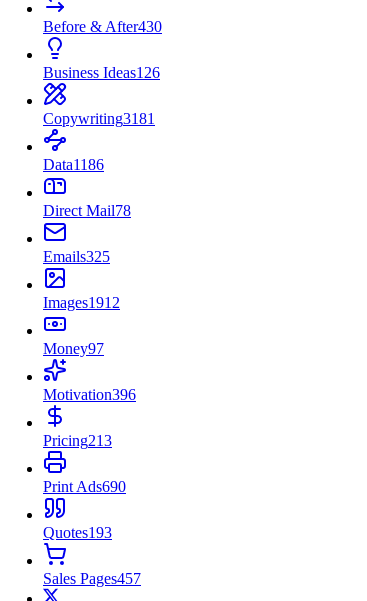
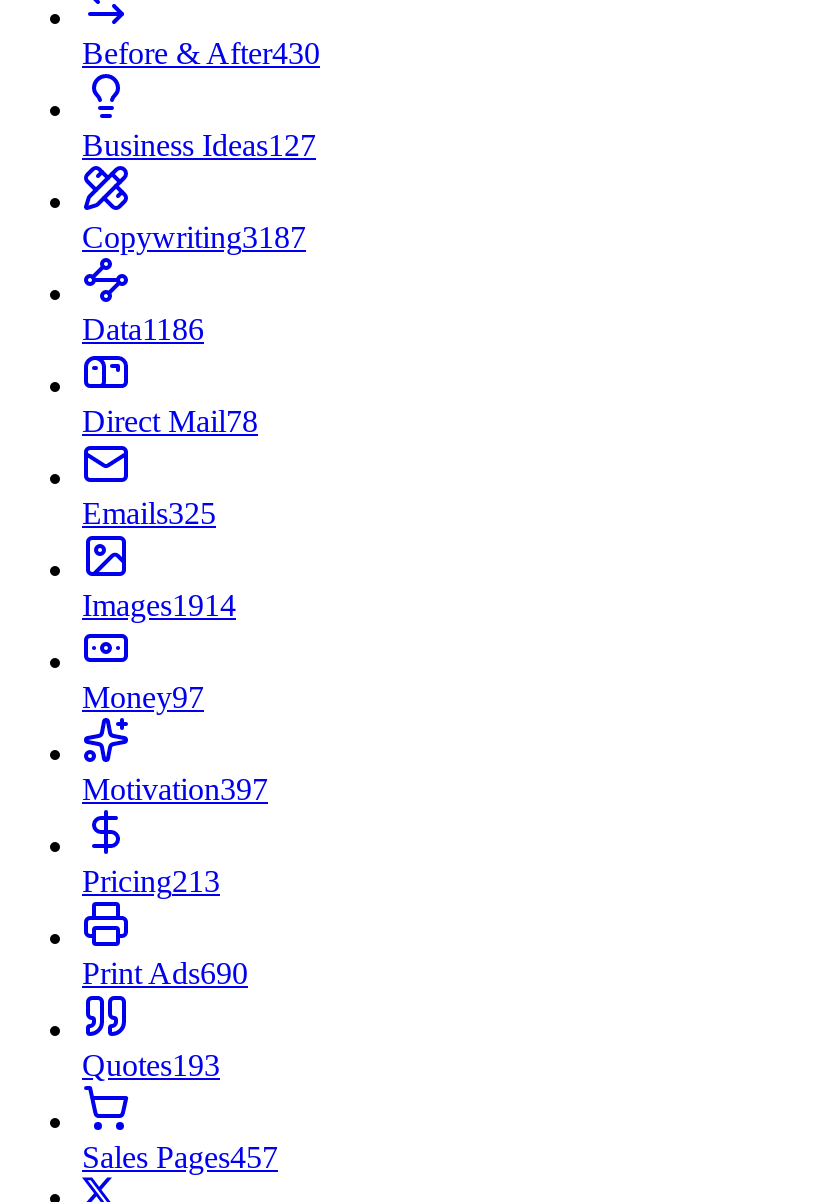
[43,64,160,81] Business Ideas126 -> [82,128,316,162] Business Ideas127
[43,110,155,127] Copywriting3181 -> [82,220,306,254] Copywriting3187
[43,294,120,311] Images1912 -> [82,588,236,622] Images1914
[43,386,136,403] Motivation396 -> [82,772,268,806] Motivation397

